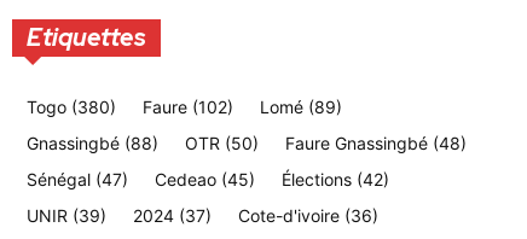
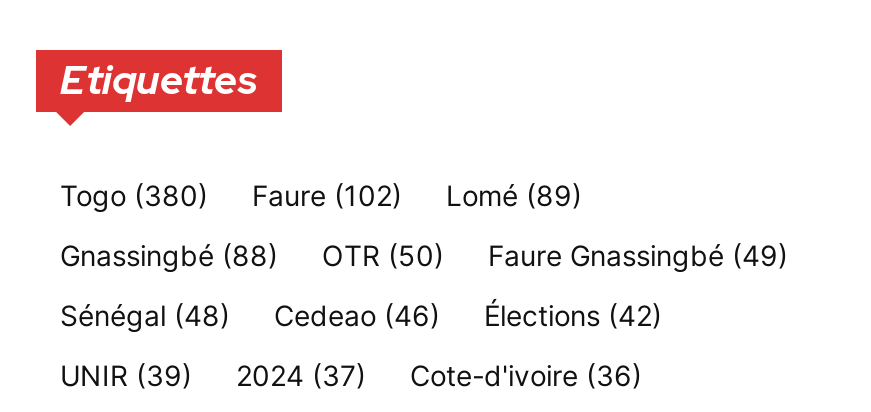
[285,133,467,154] Faure Gnassingbé (48) -> [488,238,788,272] Faure Gnassingbé (49)
[27,169,128,190] Sénégal (47) -> [60,298,230,332] Sénégal (48)
[155,169,255,190] Cedeao (45) -> [274,298,440,332] Cedeao (46)

